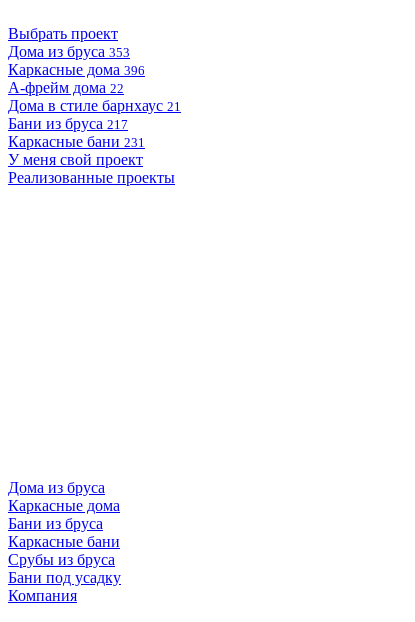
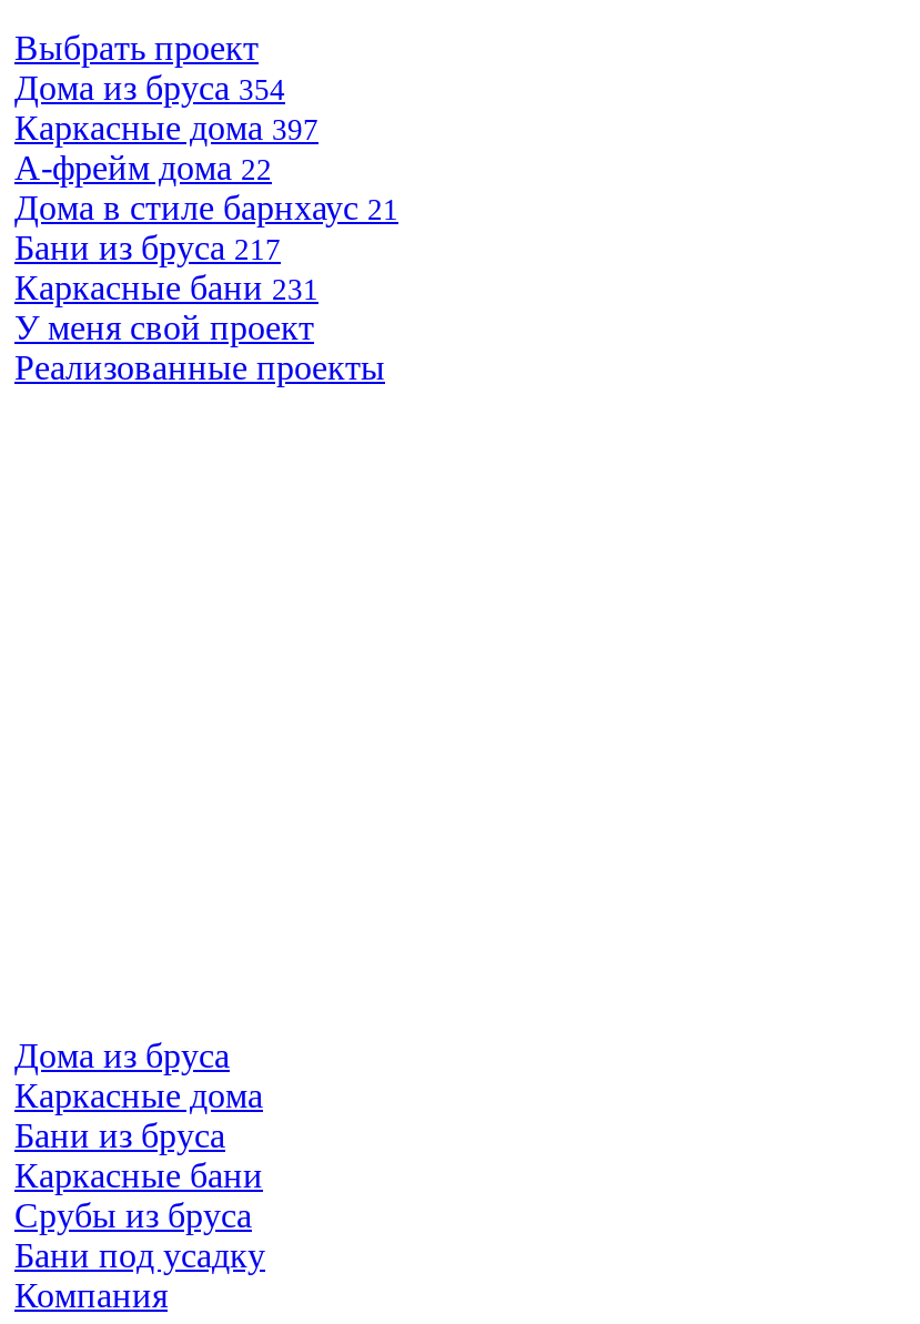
[8,43,130,60] Дома из бруса 353 -> [14,69,285,107] Дома из бруса 354
[8,61,145,78] Каркасные дома 396 -> [14,109,319,146] Каркасные дома 397

